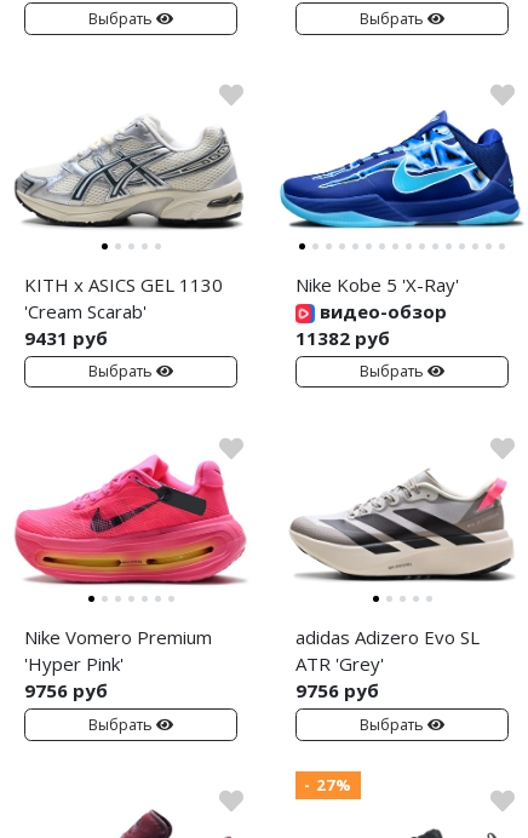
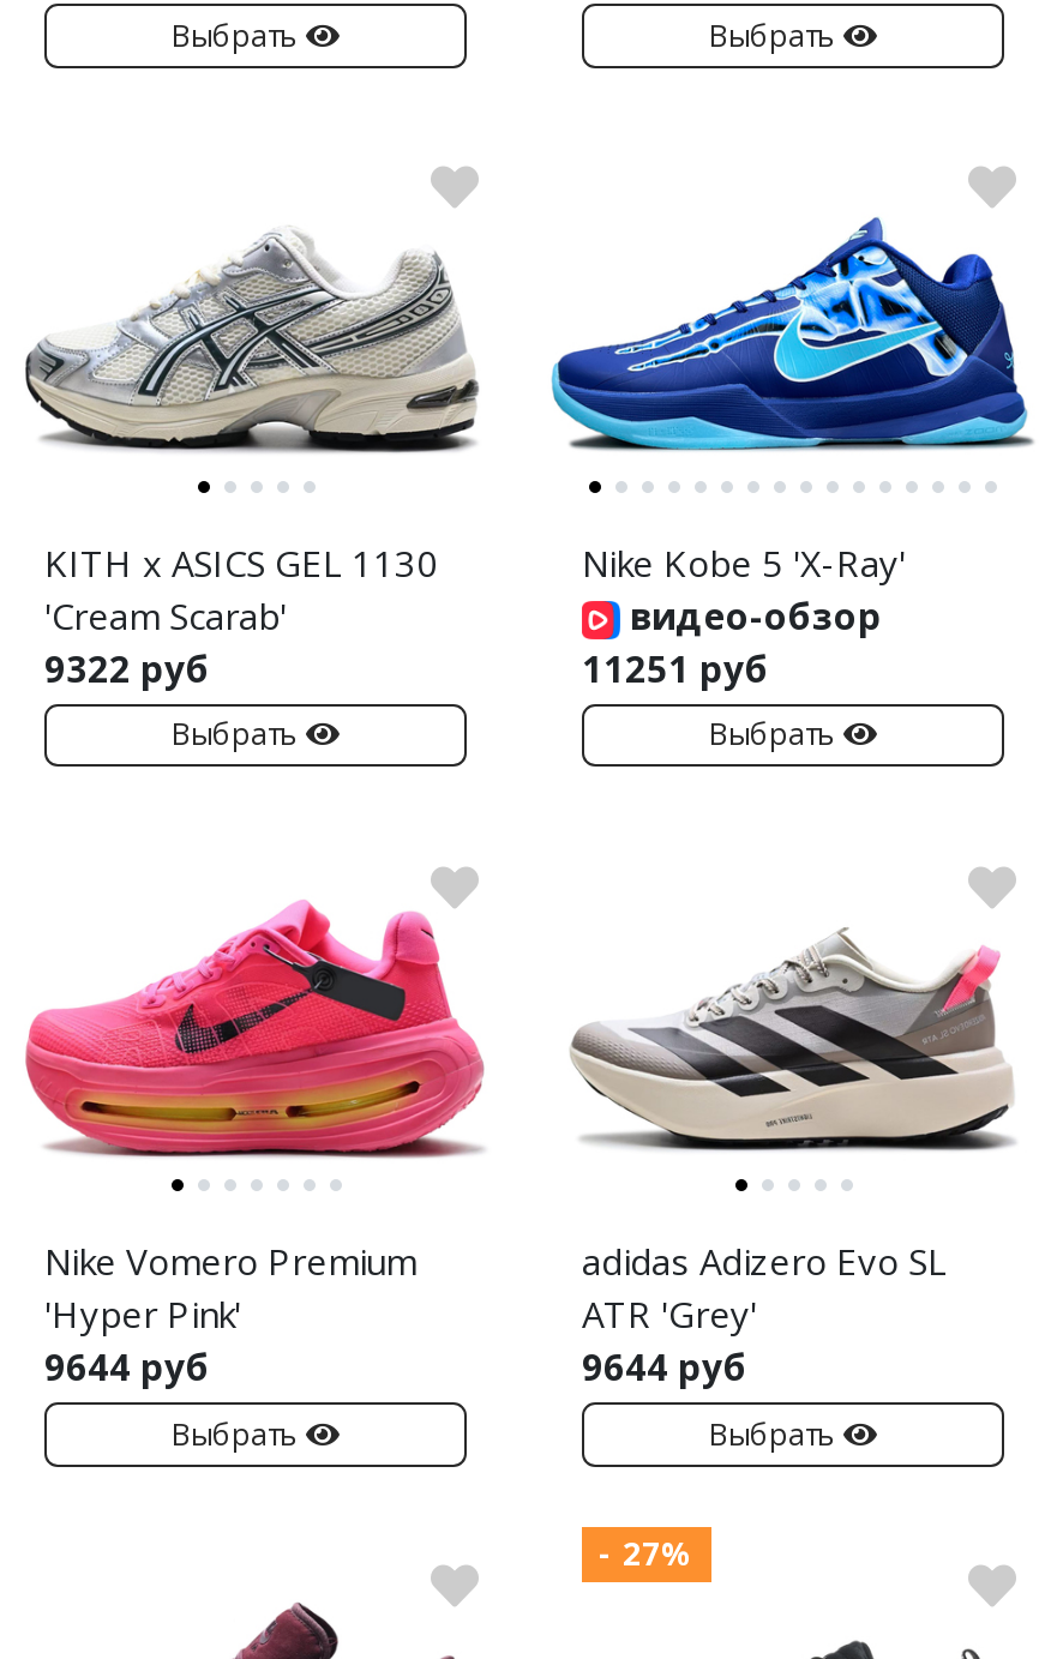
[24,326,108,350] 9431 руб -> [44,644,210,692] 9322 руб
[295,326,390,350] 11382 руб -> [582,644,769,692] 11251 руб
[24,679,108,703] 9756 руб -> [44,1343,210,1391] 9644 руб
[295,679,379,703] 9756 руб -> [582,1343,747,1391] 9644 руб

